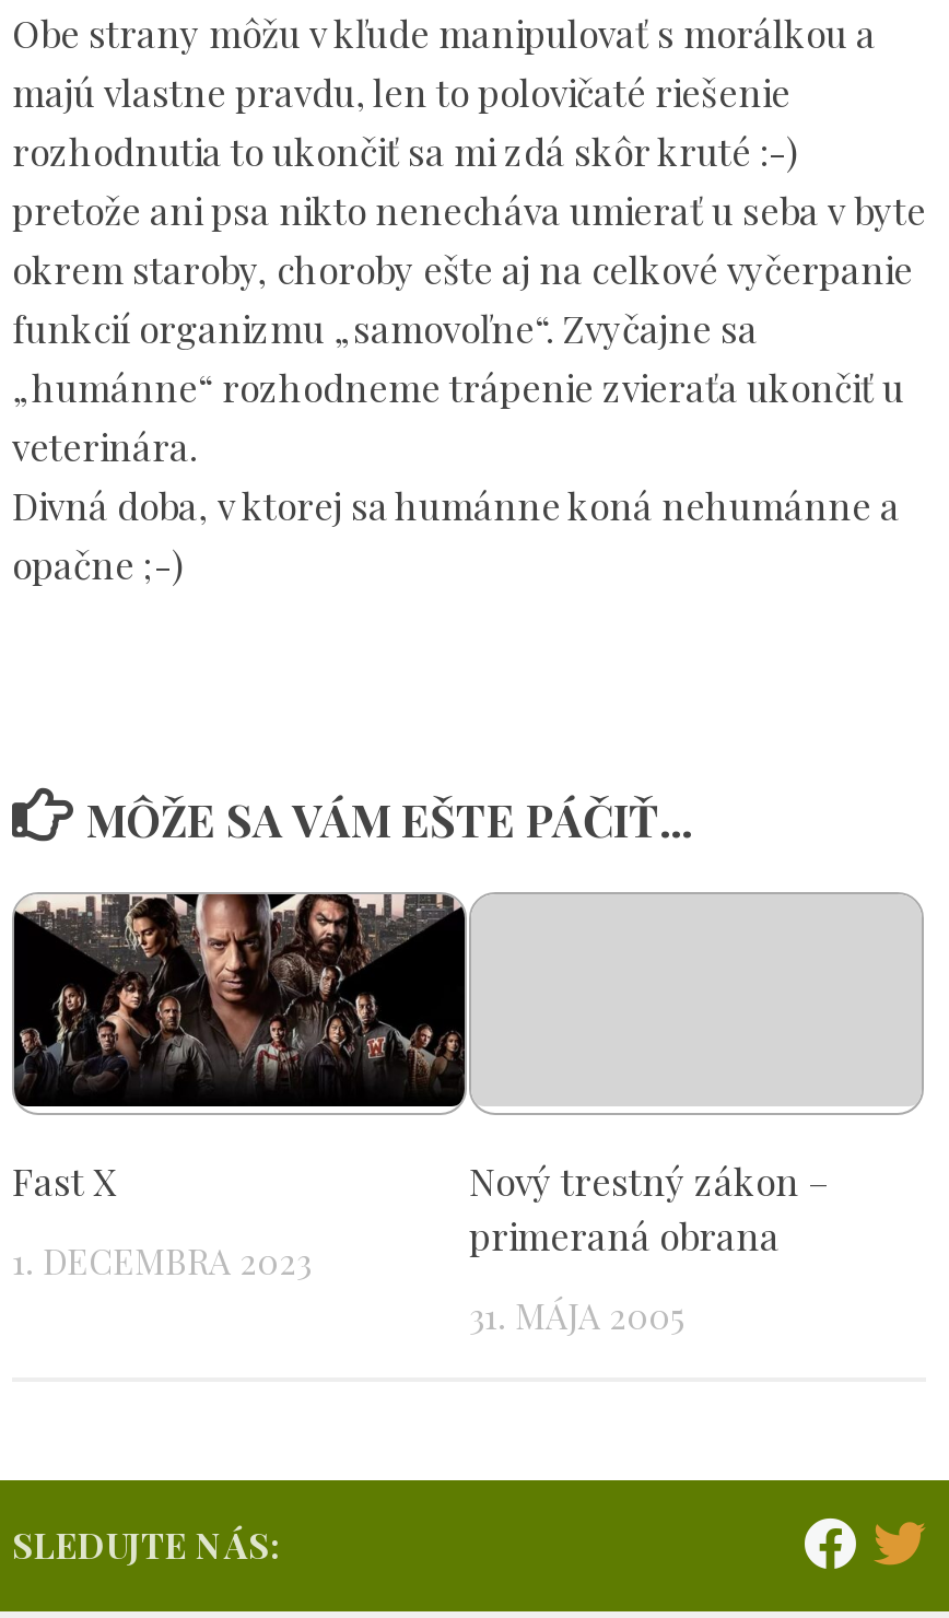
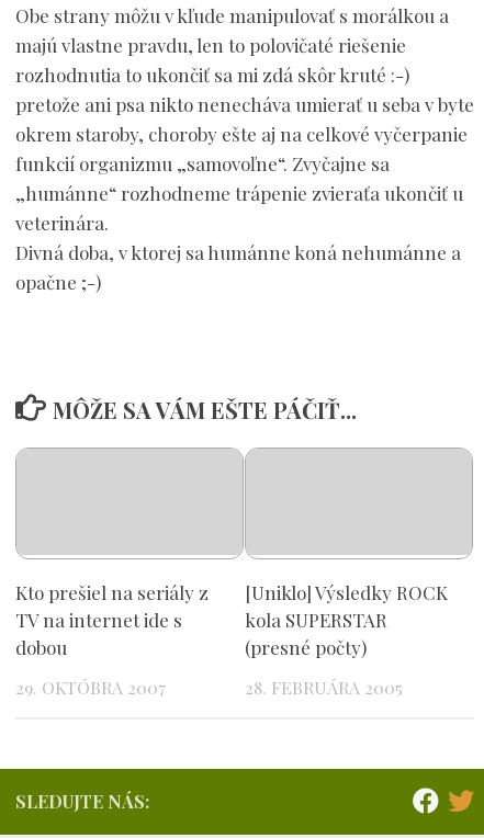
[12,892,467,1109] [image] -> none
[12,1156,117,1204] Fast X -> [15,580,209,659] Kto prešiel na seriály z | TV na internet ide s | dobou
[469,1156,830,1259] Nový trestný zákon – | primeraná obrana -> [245,580,448,659] [Uniklo] Výsledky ROCK | kola SUPERSTAR | (presné počty)
[12,1237,312,1283] 1. DECEMBRA 2023 -> [15,675,166,698] 29. OKTÓBRA 2007
[469,1292,686,1337] 31. MÁJA 2005 -> [245,675,403,698] 28. FEBRUÁRA 2005

